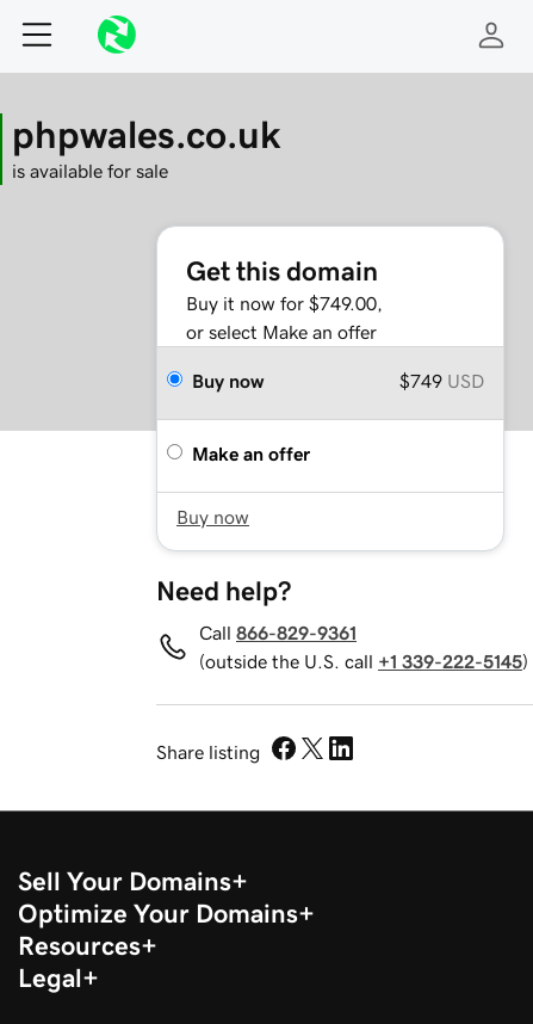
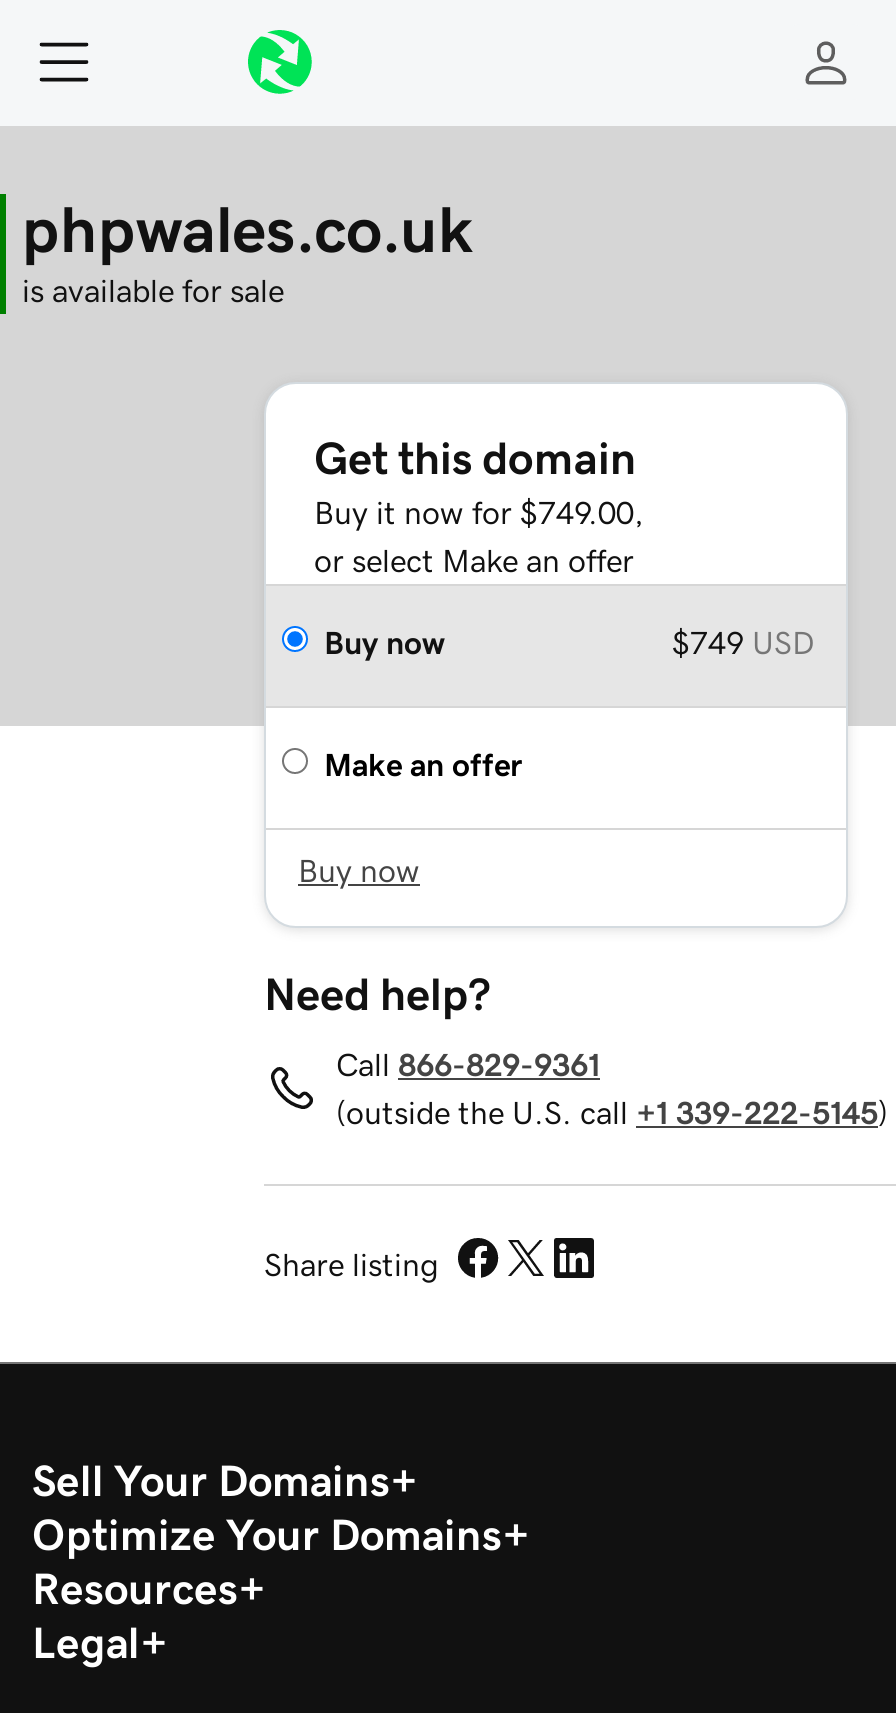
none -> [246,28,314,96] [image]
[97,14,137,55] [image] -> none

